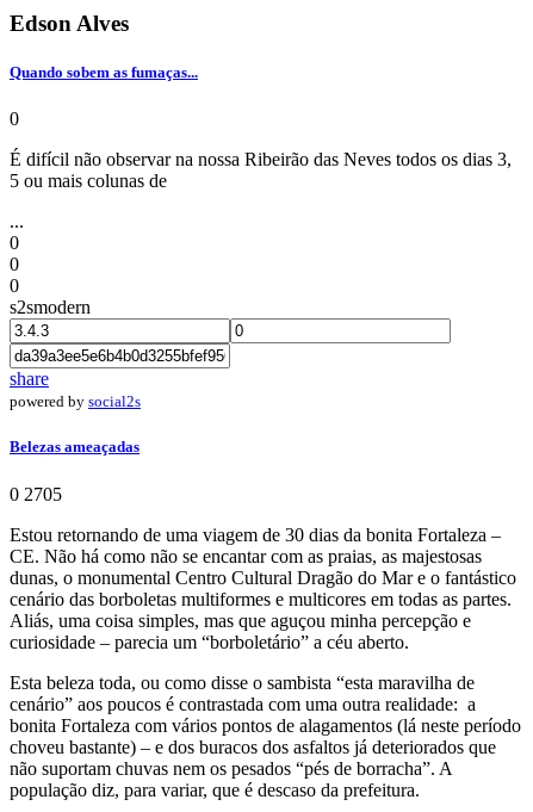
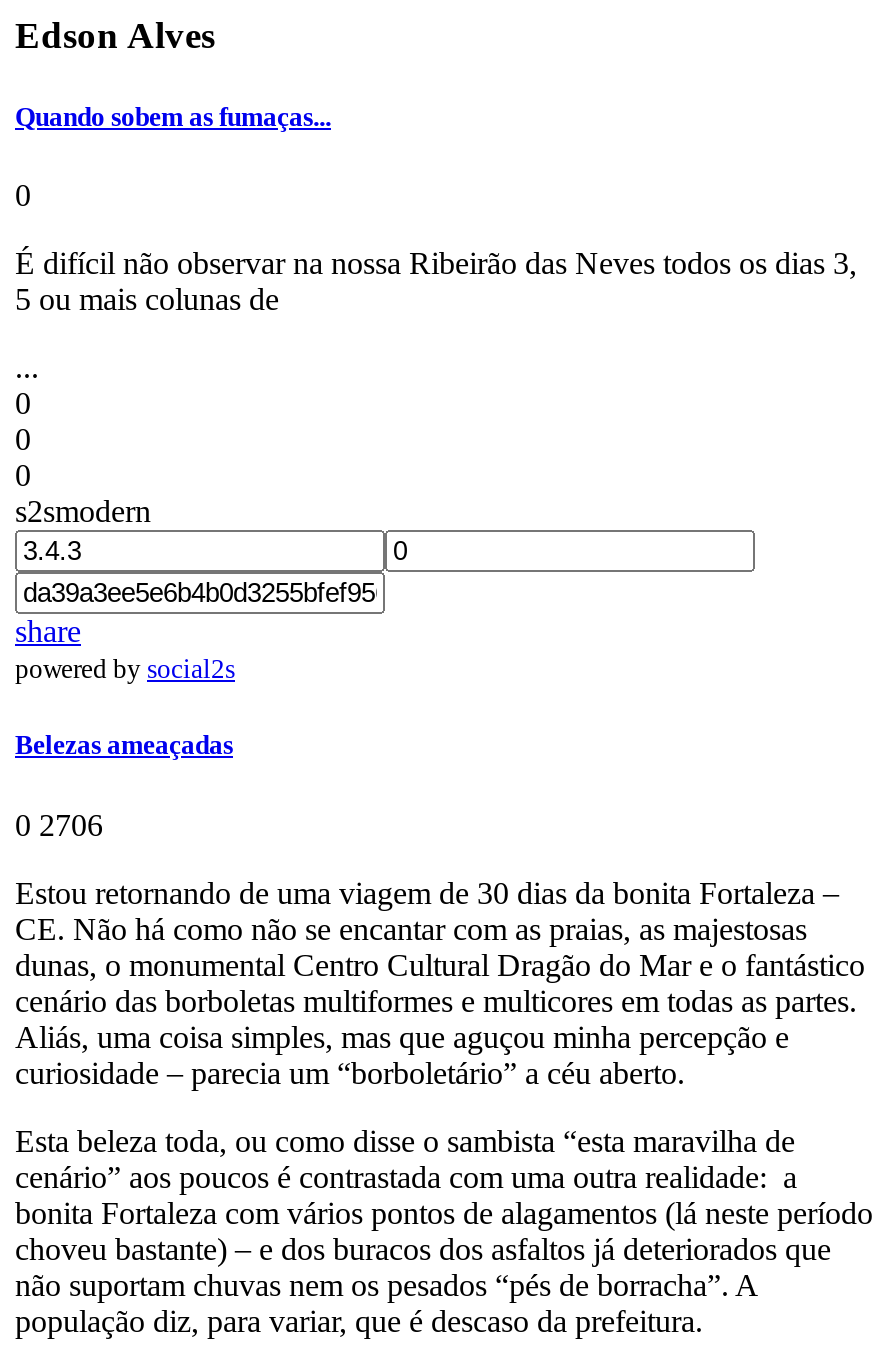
[10,484,62,504] 0 2705 -> [15,807,103,841] 0 2706

